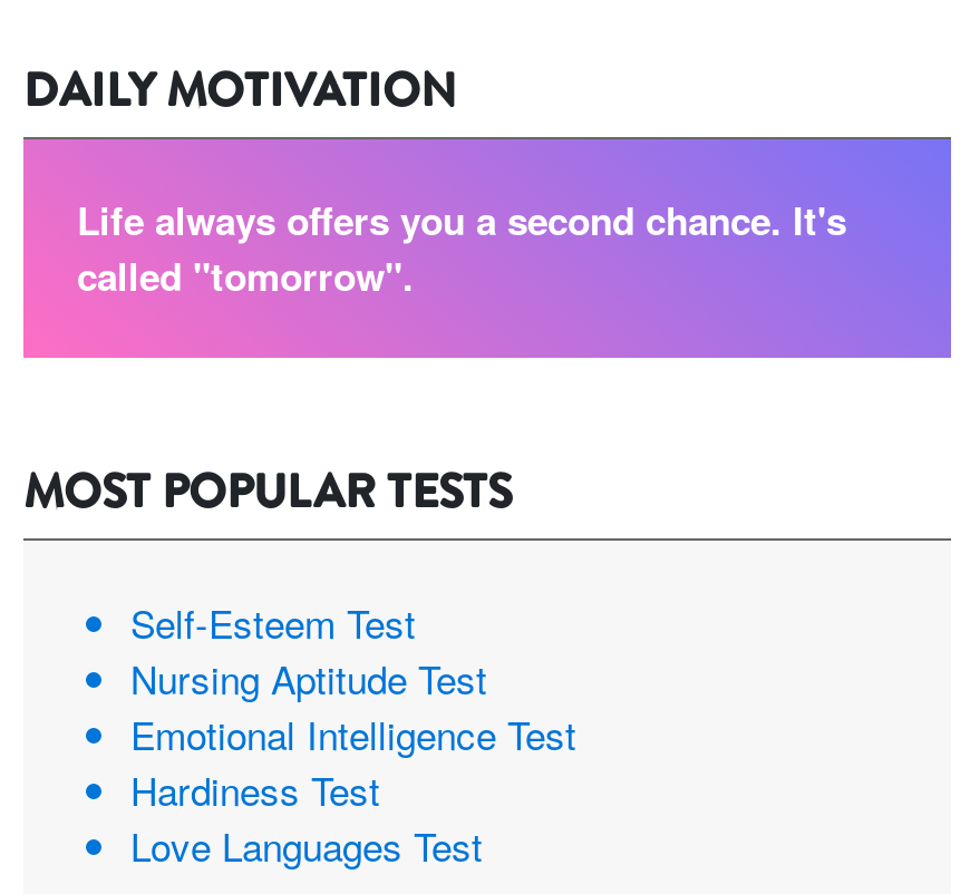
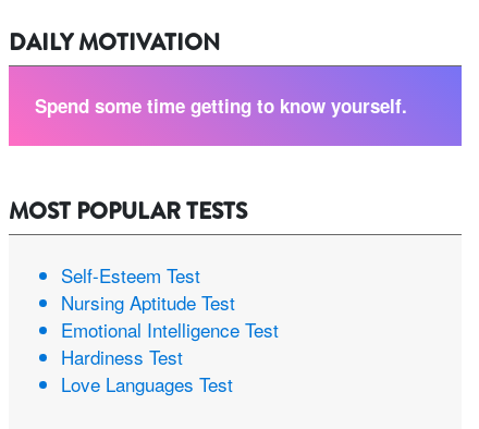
[77,193,846,302] Life always offers you a second chance. It's | called "tomorrow". -> [35,93,407,119] Spend some time getting to know yourself.

